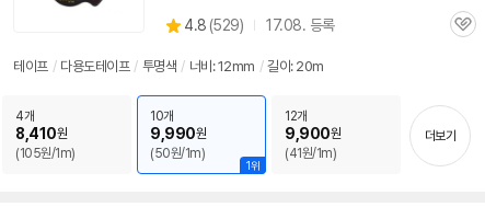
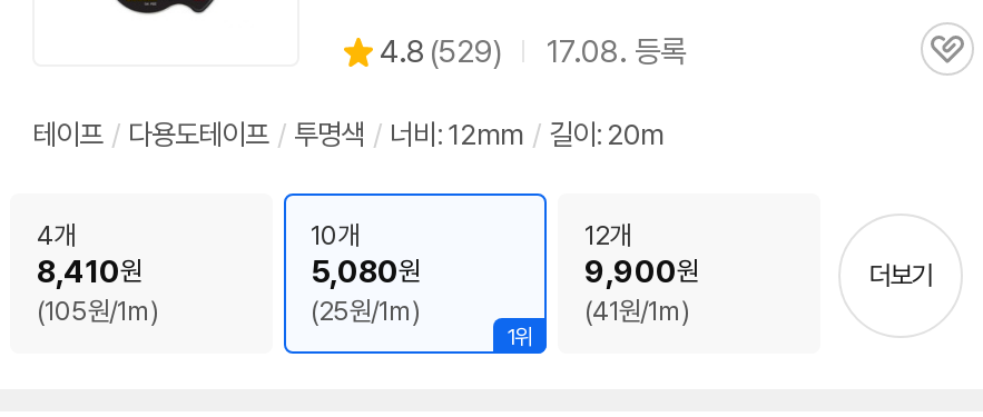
[150,125,206,161] 9,990원 | (50원/1m) -> [311,254,420,327] 5,080원 | (25원/1m)

